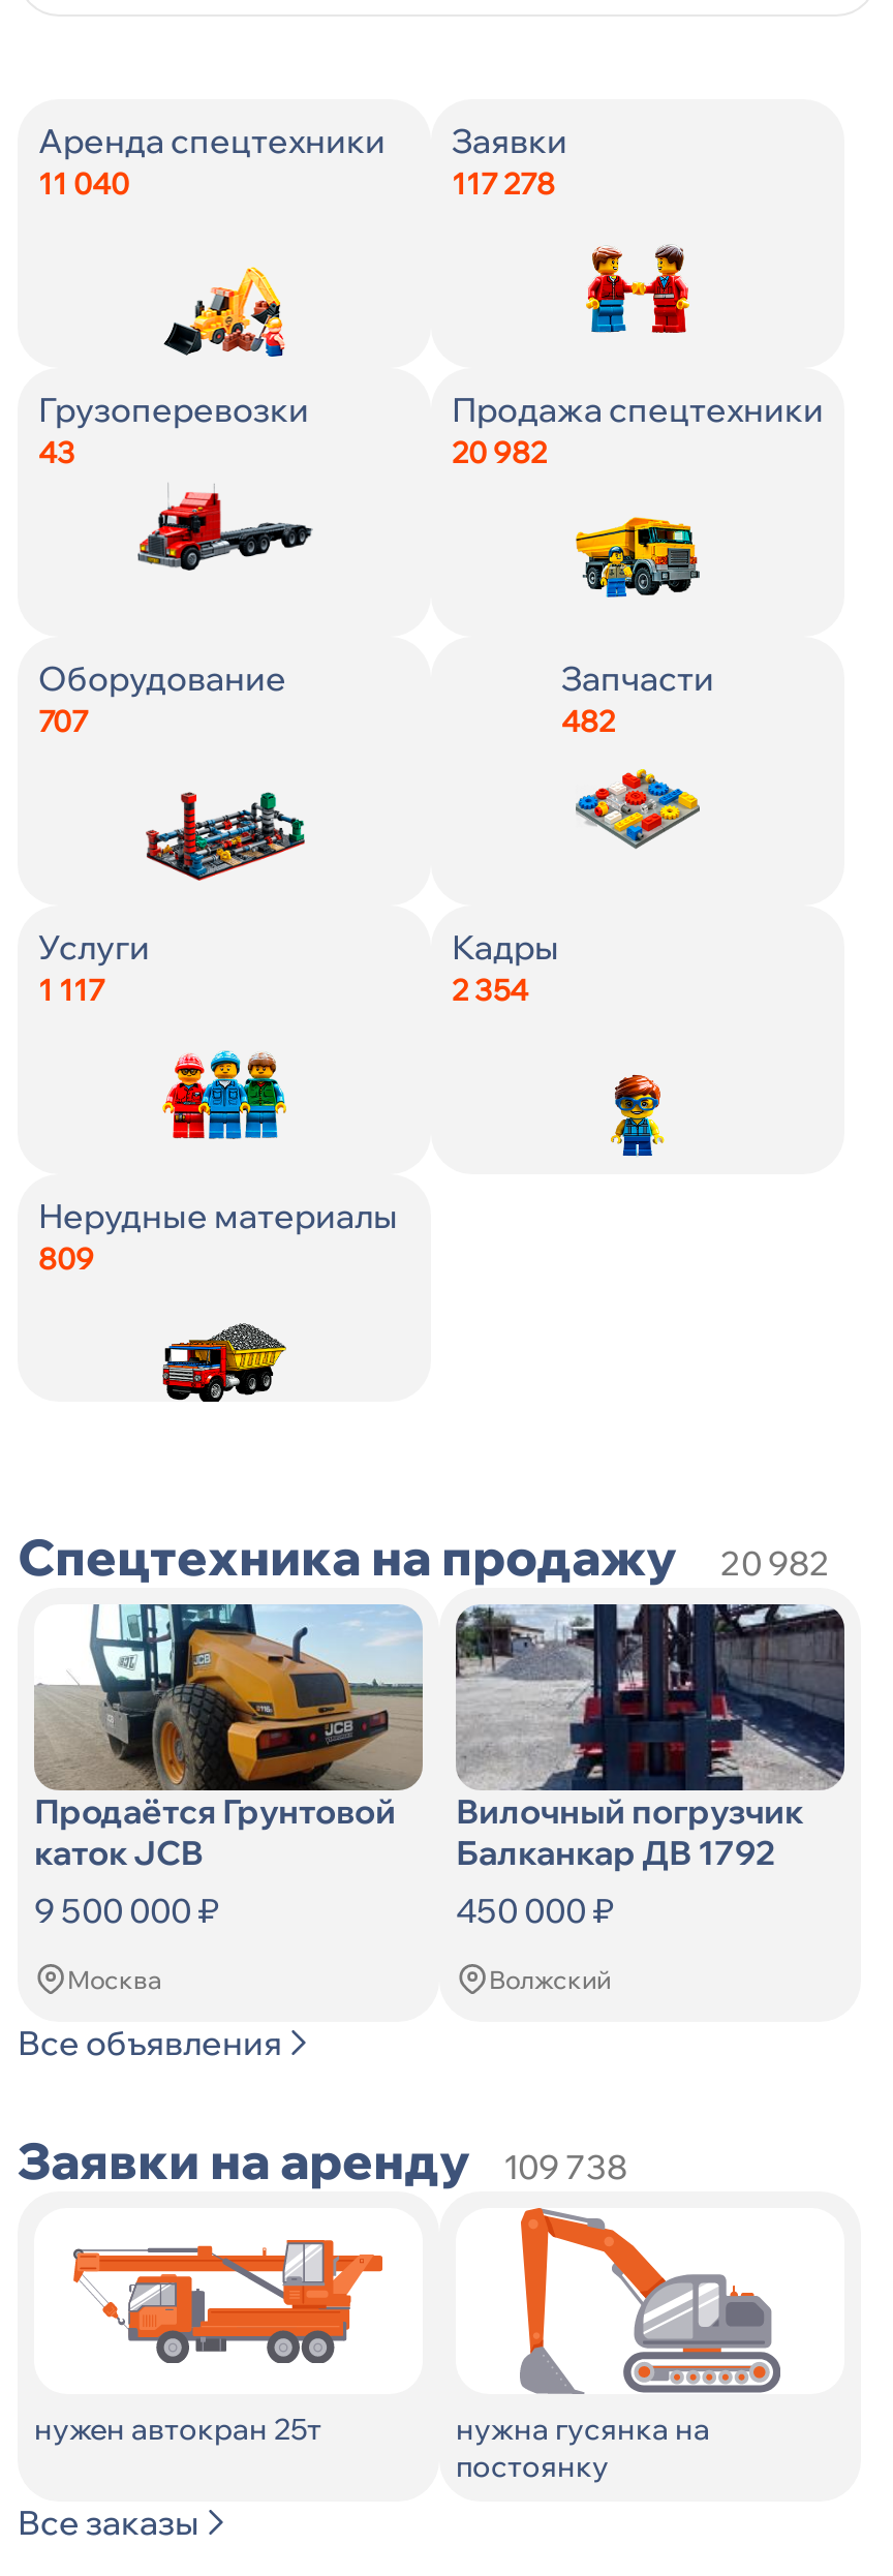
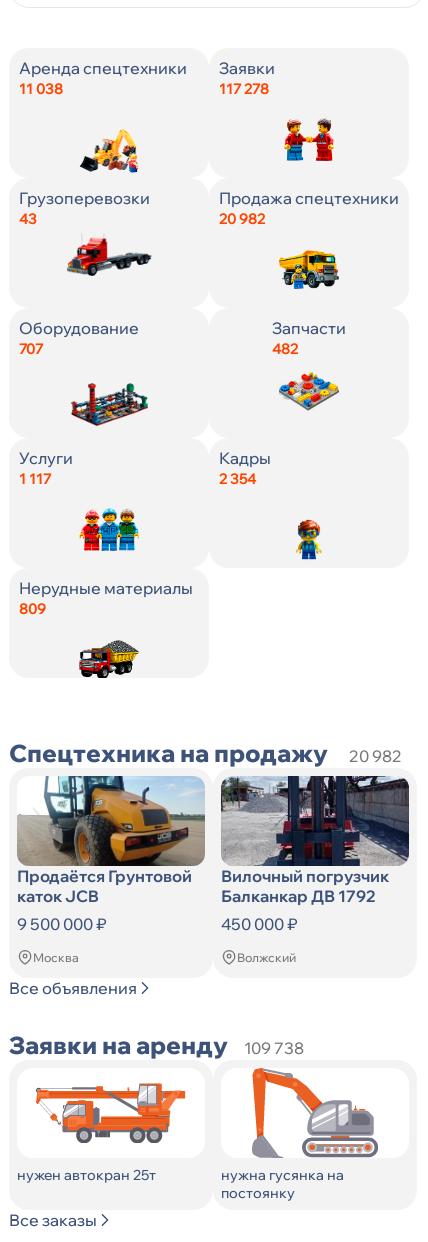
[38,165,129,203] 11 040 -> [19,80,63,98] 11 038

